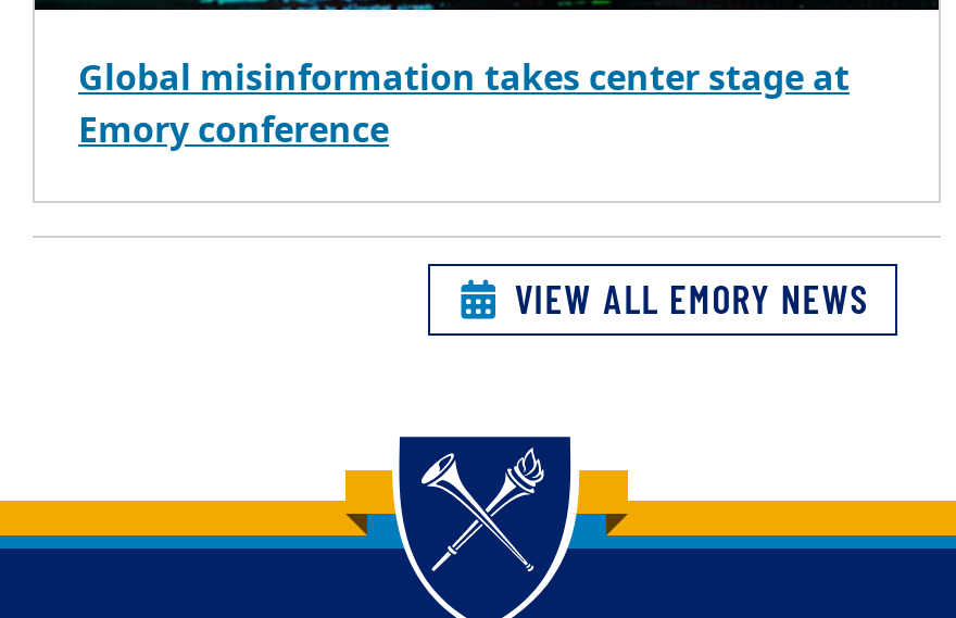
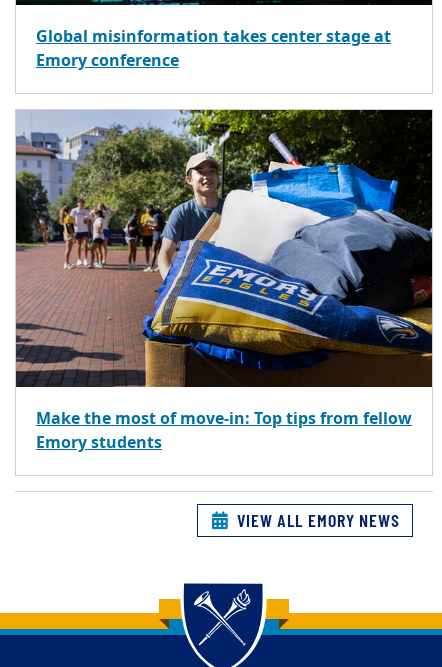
none -> [15,109,433,455] [image] | Make the most of move-in: Top tips from fellow | Emory students

